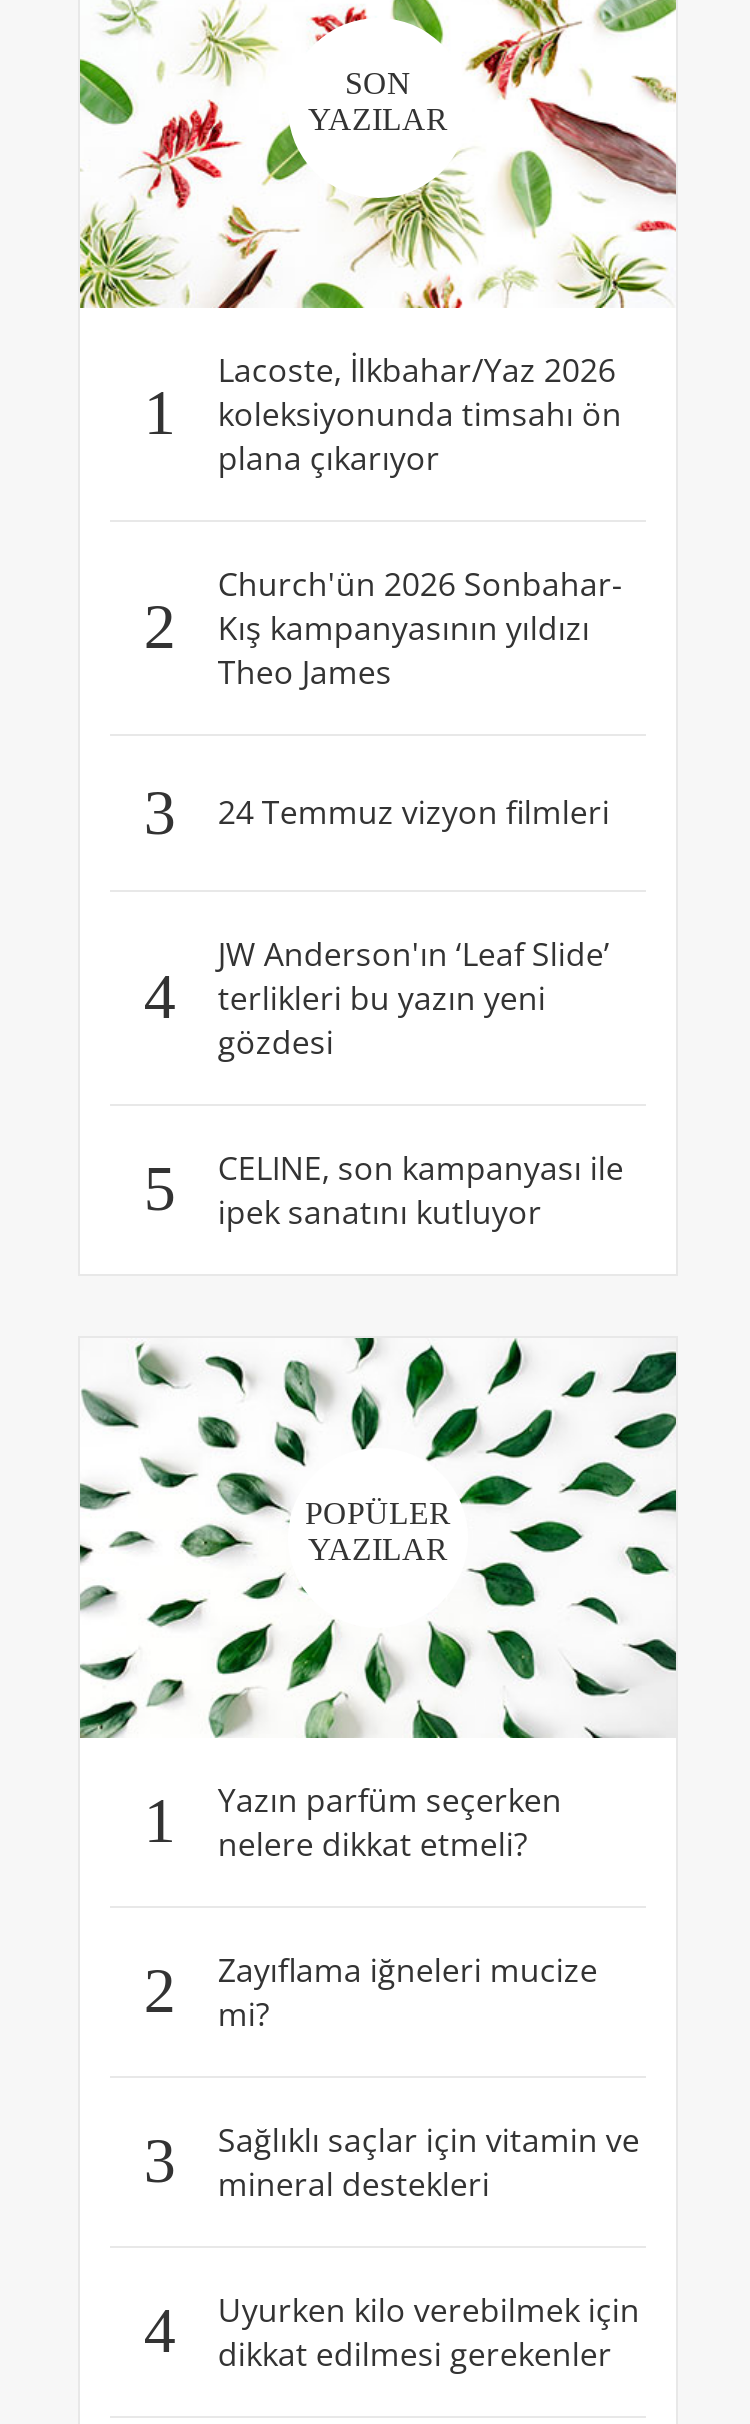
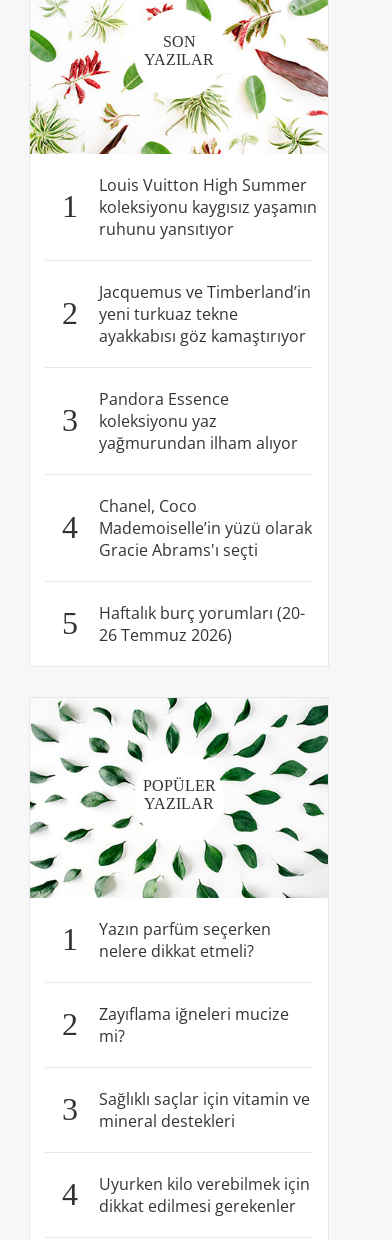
[218,347,622,479] Lacoste, İlkbahar/Yaz 2026 | koleksiyonunda timsahı ön | plana çıkarıyor -> [99,174,317,240] Louis Vuitton High Summer | koleksiyonu kaygısız yaşamın | ruhunu yansıtıyor
[218,561,622,693] Church'ün 2026 Sonbahar- | Kış kampanyasının yıldızı | Theo James -> [99,281,311,347] Jacquemus ve Timberland’in | yeni turkuaz tekne | ayakkabısı göz kamaştırıyor
[218,790,610,834] 24 Temmuz vizyon filmleri -> [99,388,298,454] Pandora Essence | koleksiyonu yaz | yağmurundan ilham alıyor
[218,931,610,1063] JW Anderson'ın ‘Leaf Slide’ | terlikleri bu yazın yeni | gözdesi -> [99,495,312,561] Chanel, Coco | Mademoiselle’in yüzü olarak | Gracie Abrams'ı seçti
[218,1145,624,1233] CELINE, son kampanyası ile | ipek sanatını kutluyor -> [99,602,305,646] Haftalık burç yorumları (20- | 26 Temmuz 2026)

